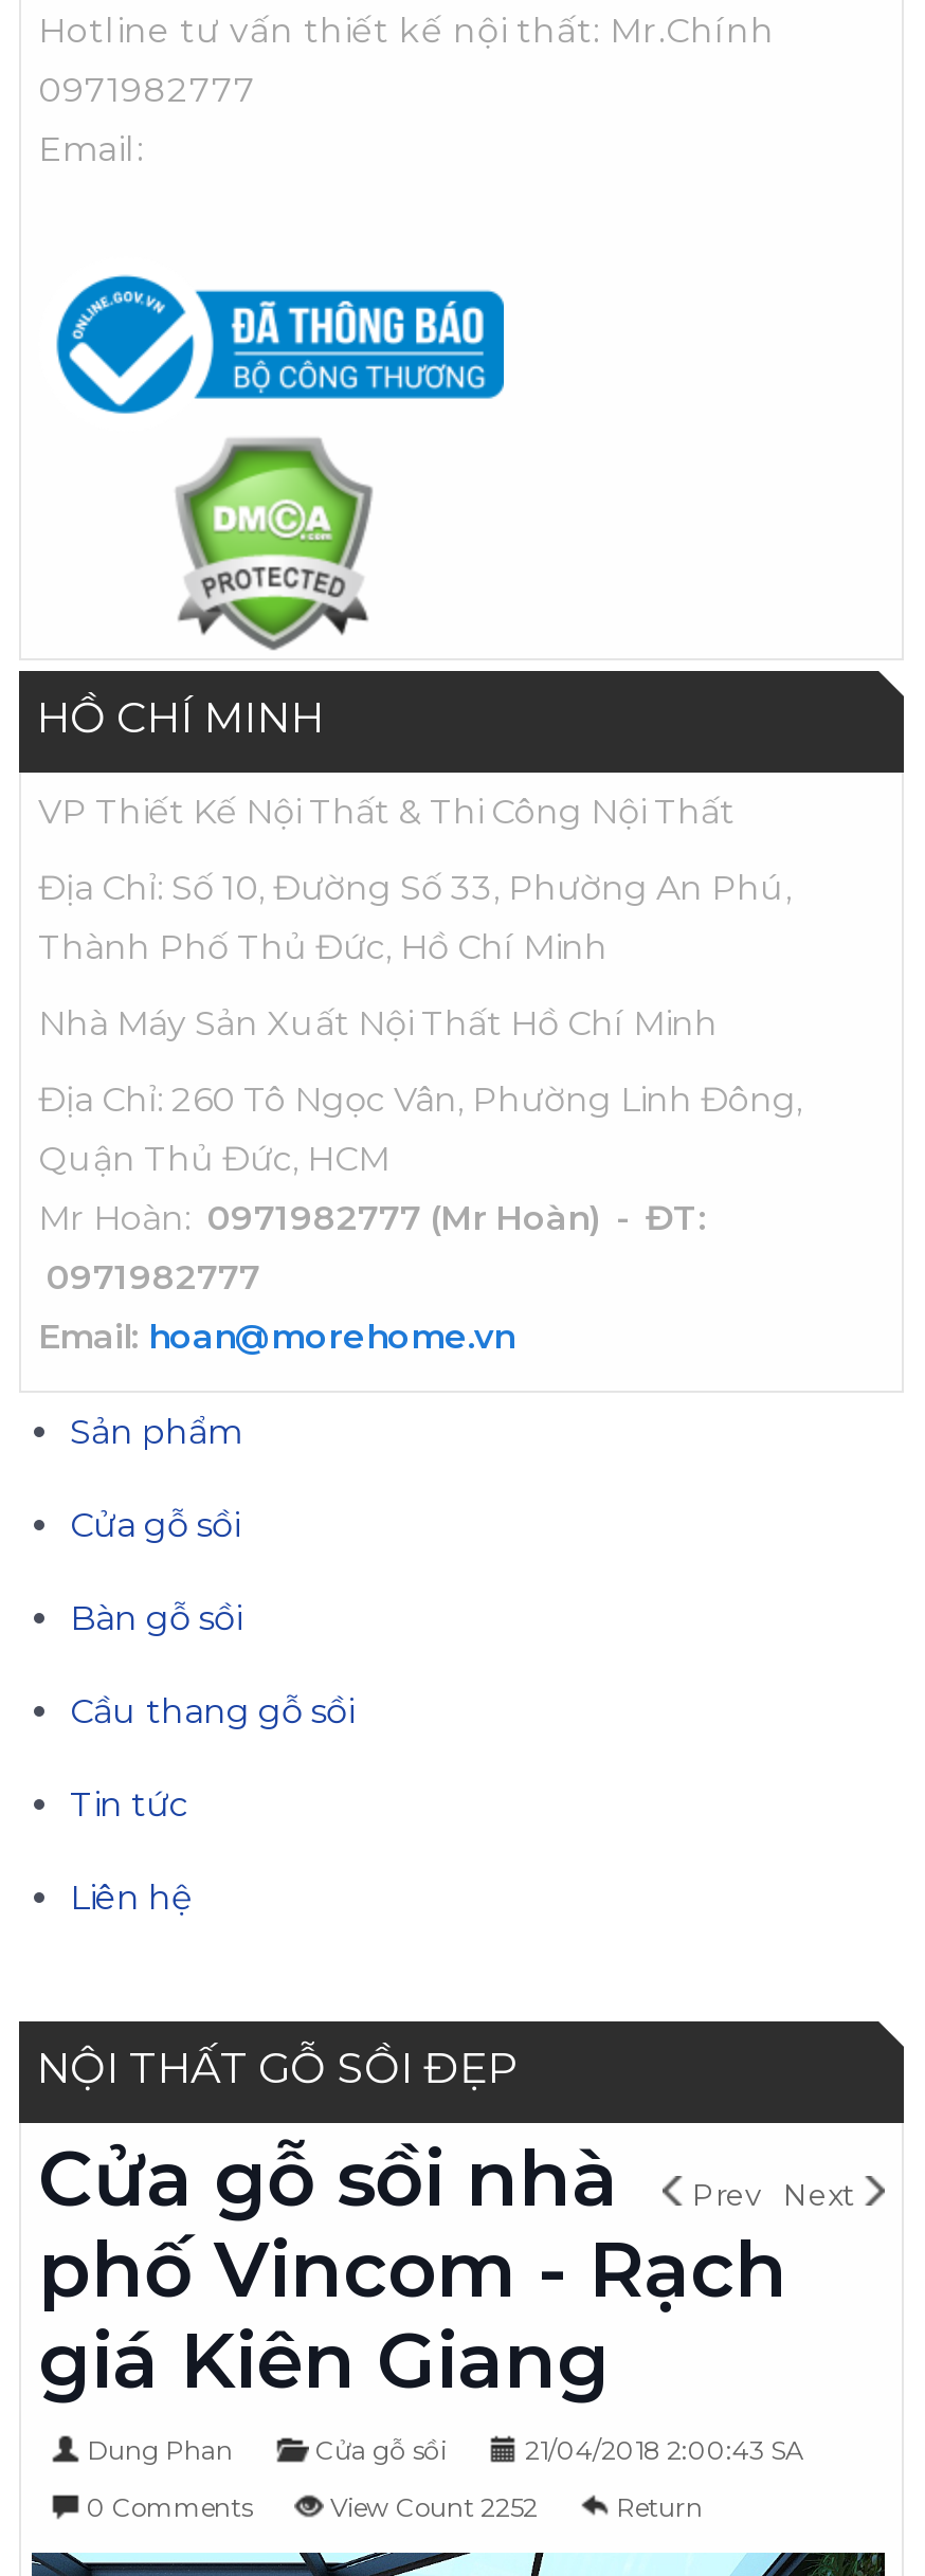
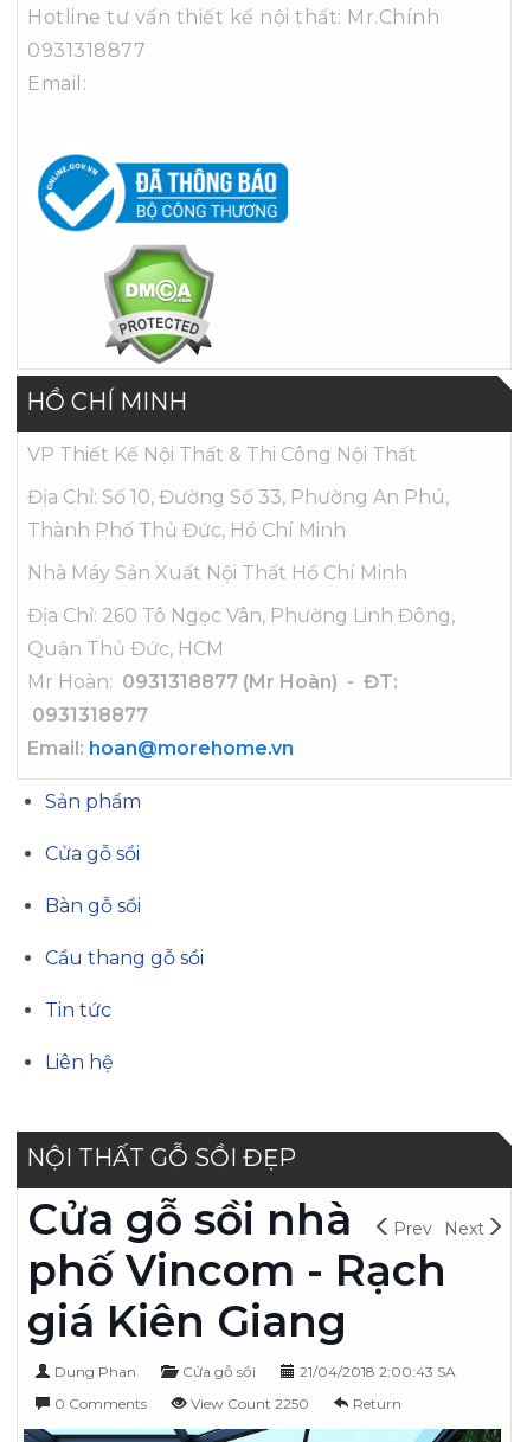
[38,70,256,110] 0971982777 -> [27,39,146,62] 0931318877
[38,1198,707,1238] Mr Hoàn: 0971982777 (Mr Hoàn) - ĐT: -> [27,671,398,693] Mr Hoàn: 0931318877 (Mr Hoàn) - ĐT:
[47,1257,260,1298] 0971982777 -> [32,704,148,726] 0931318877
[324,2491,538,2523] View Count 2252 -> [187,1395,309,1412] View Count 2250

